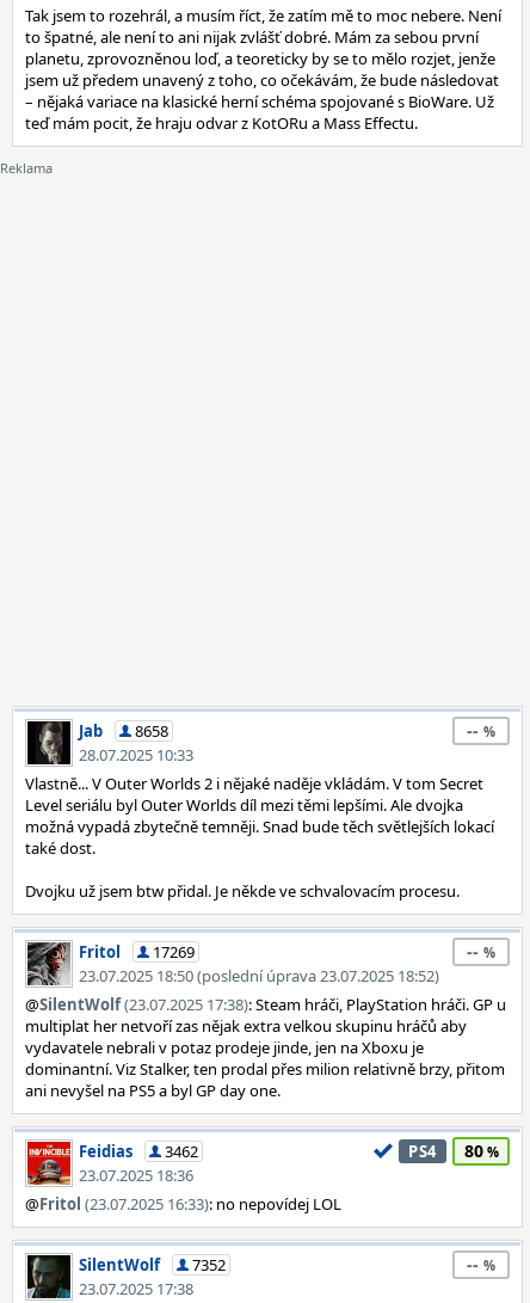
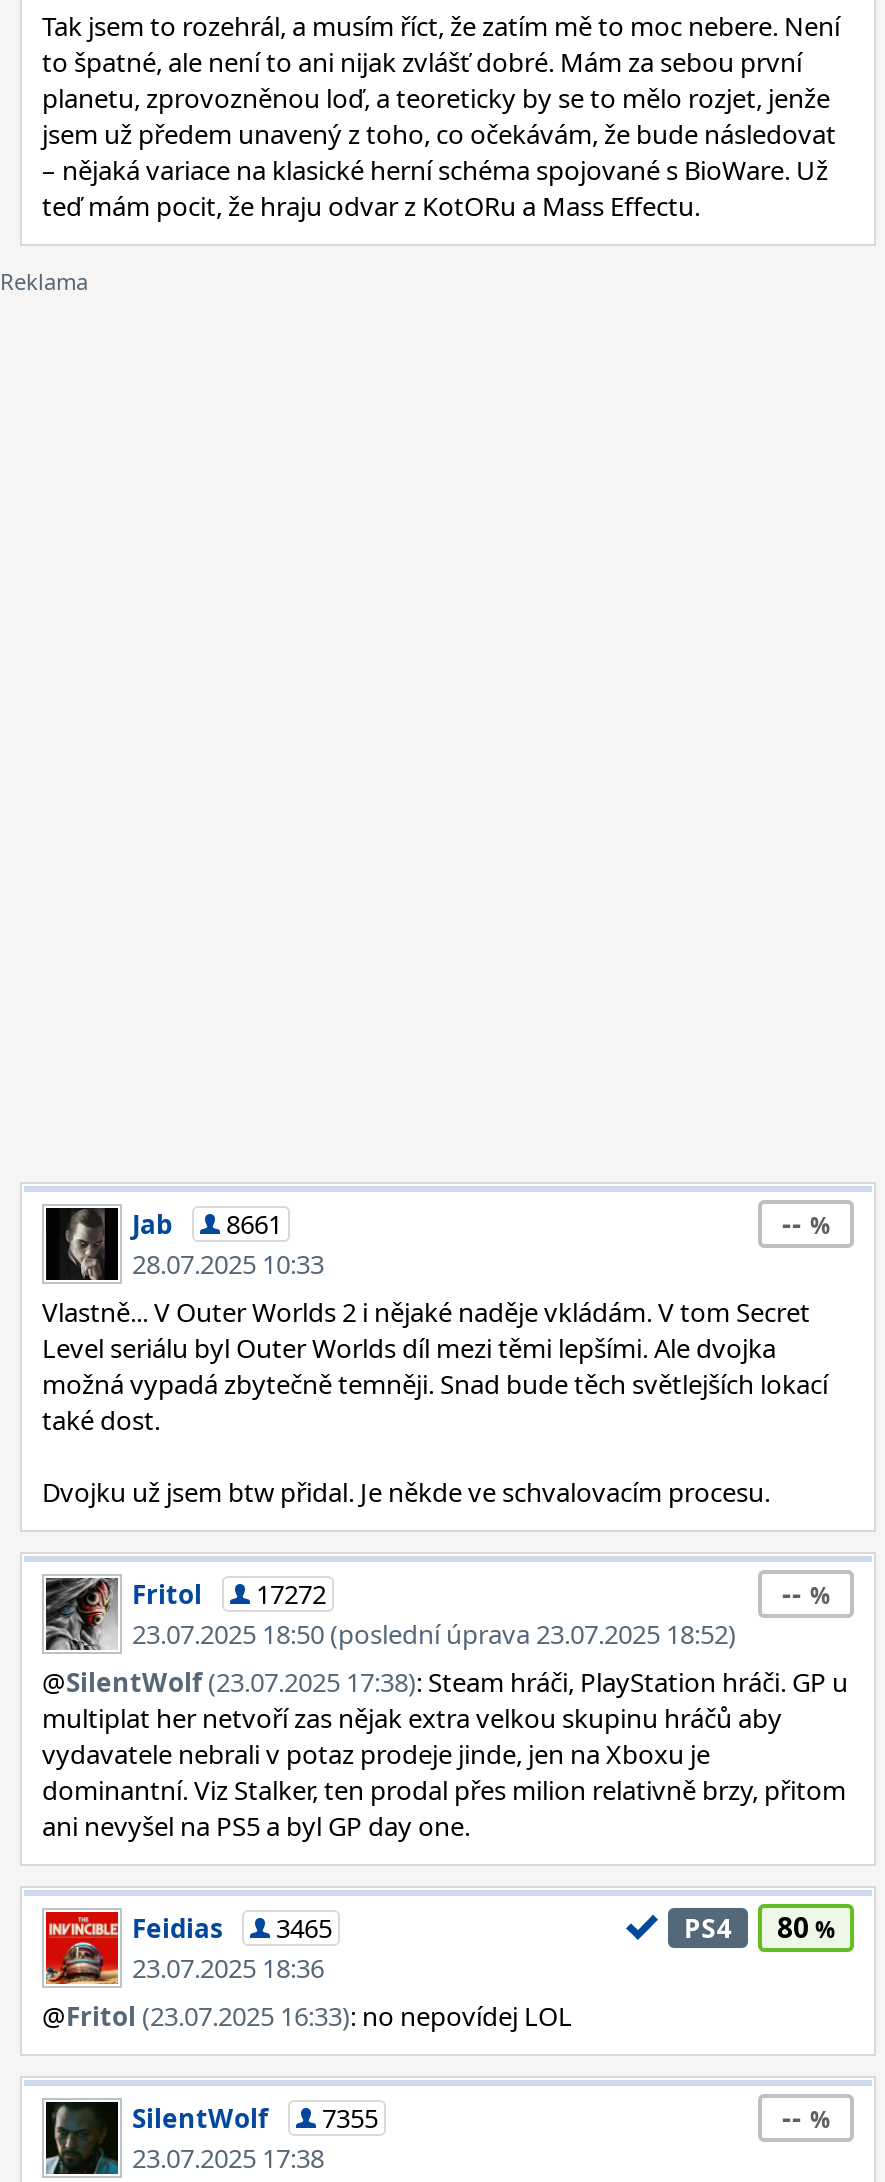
[79,720,168,742] Jab 8658 -> [132,1206,282,1242] Jab 8661
[79,941,195,963] Fritol 17269 -> [132,1576,326,1612] Fritol 17272
[79,1141,198,1162] Feidias 3462 -> [132,1910,332,1946] Feidias 3465
[79,1254,226,1276] SilentWolf 7352 -> [132,2100,378,2136] SilentWolf 7355

